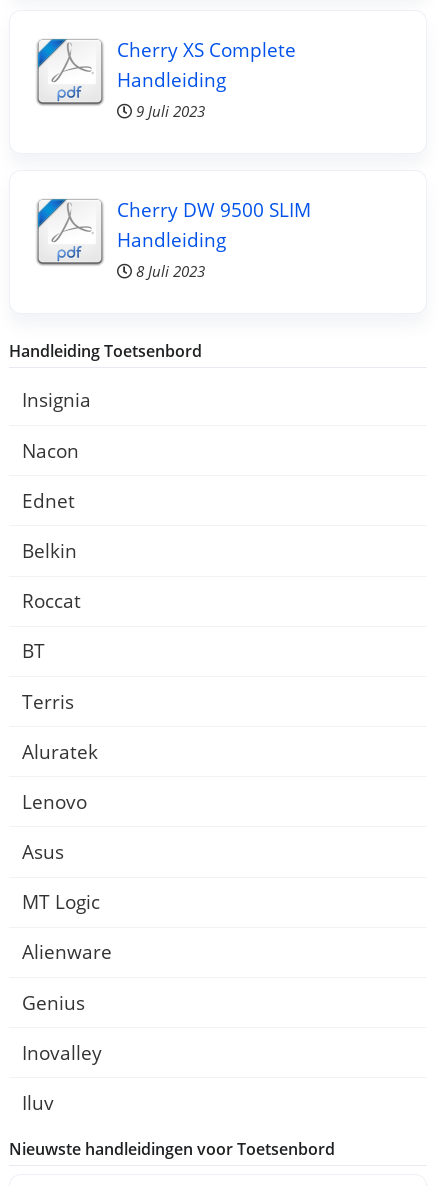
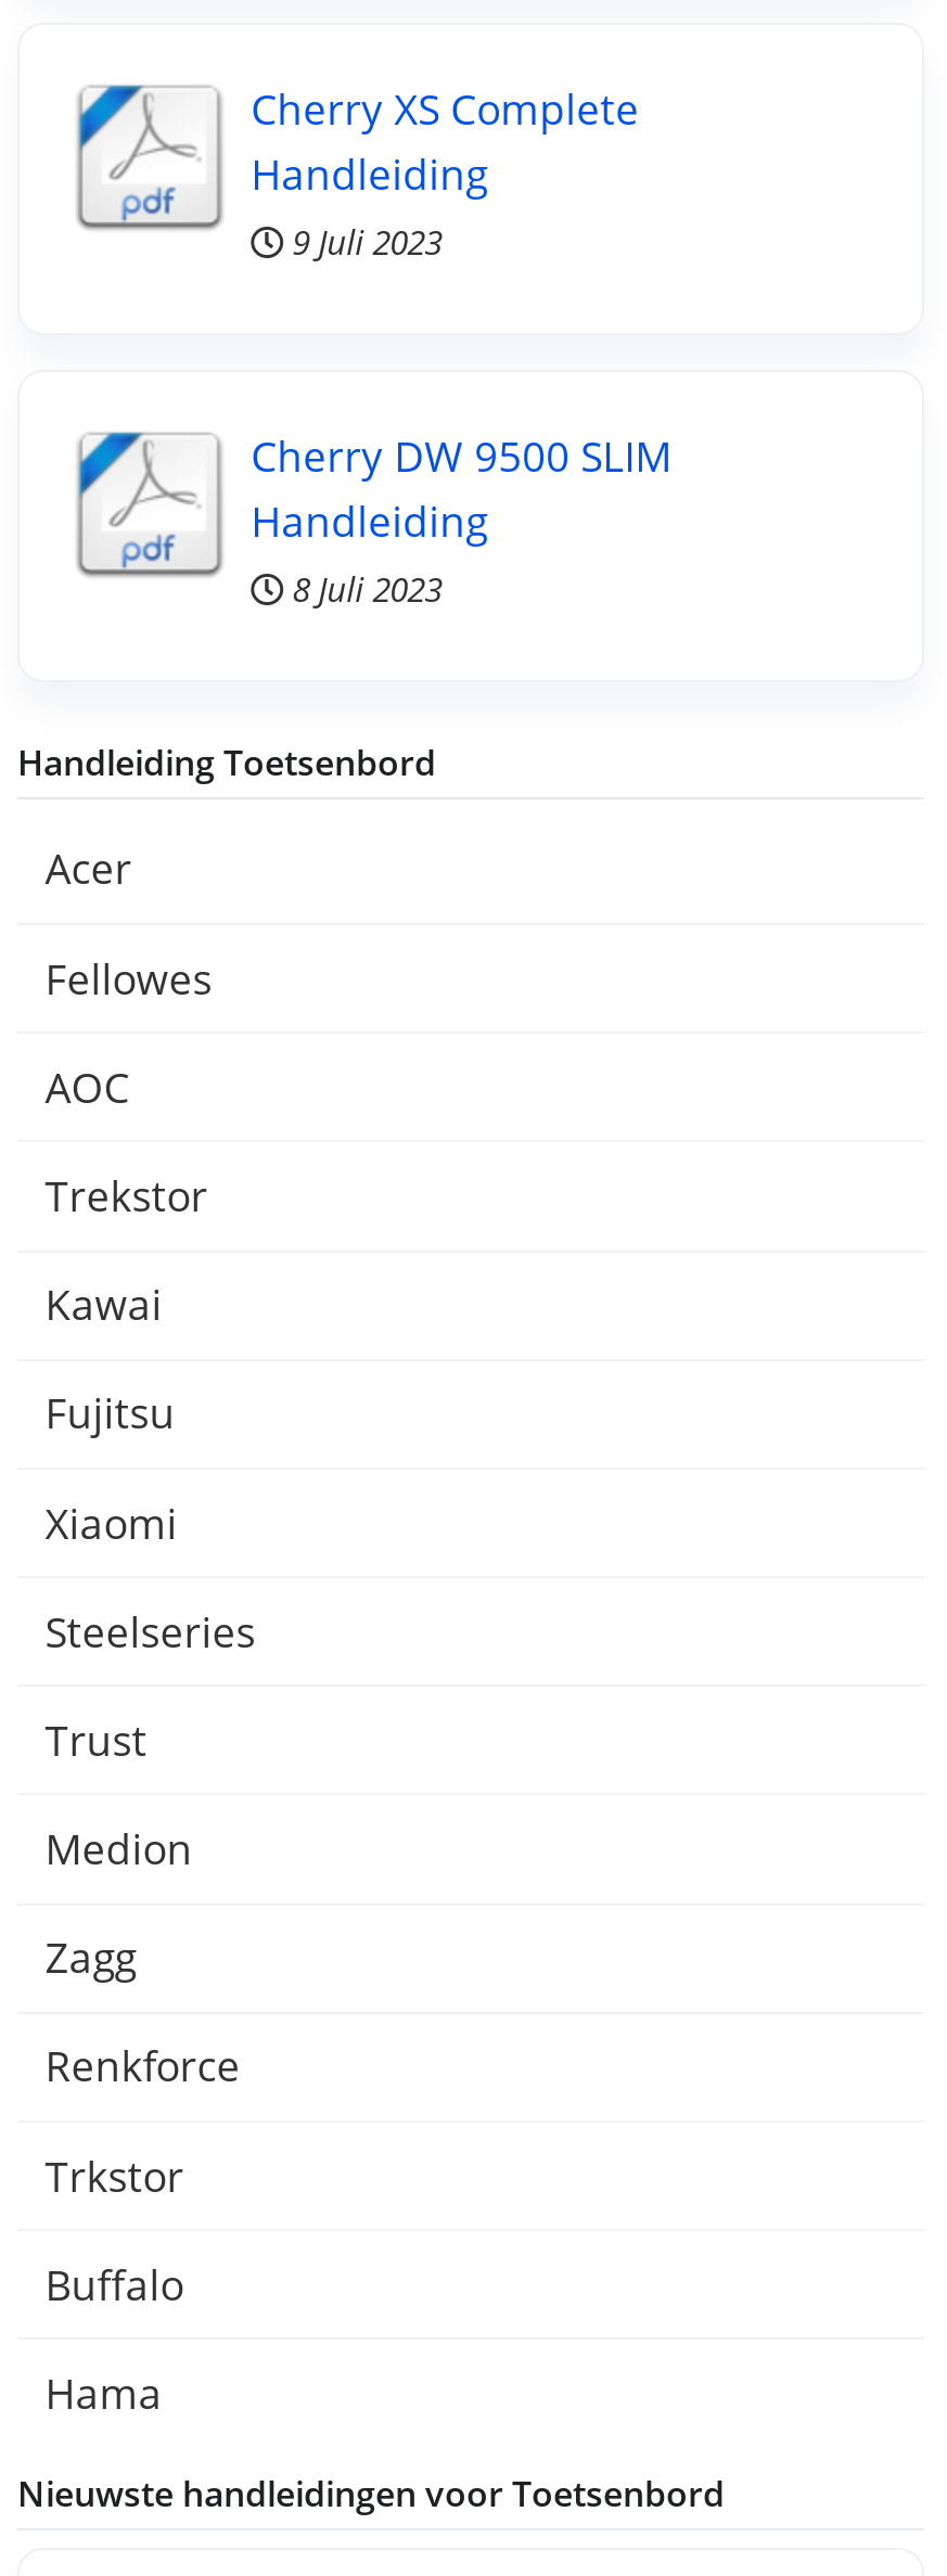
[22,386,91,413] Insignia -> [45,839,132,898] Acer
[22,437,79,464] Nacon -> [45,948,212,1007] Fellowes
[22,487,75,514] Ednet -> [45,1057,130,1116] AOC
[22,537,77,564] Belkin -> [45,1166,208,1224] Trekstor
[22,587,81,614] Roccat -> [45,1275,162,1333] Kawai
[22,637,45,664] BT -> [45,1384,175,1442] Fujitsu
[22,687,74,714] Terris -> [45,1492,177,1551] Xiaomi
[22,738,98,765] Aluratek -> [45,1601,256,1660] Steelseries
[22,788,87,815] Lenovo -> [45,1710,147,1769] Trust
[22,838,64,865] Asus -> [45,1819,193,1878] Medion
[22,888,100,915] MT Logic -> [45,1928,136,1986] Zagg
[22,938,112,965] Alienware -> [45,2037,240,2095] Renkforce
[22,989,85,1016] Genius -> [45,2146,184,2204] Trkstor
[22,1039,102,1066] Inovalley -> [45,2255,184,2313] Buffalo
[22,1089,54,1116] Iluv -> [45,2363,162,2422] Hama

